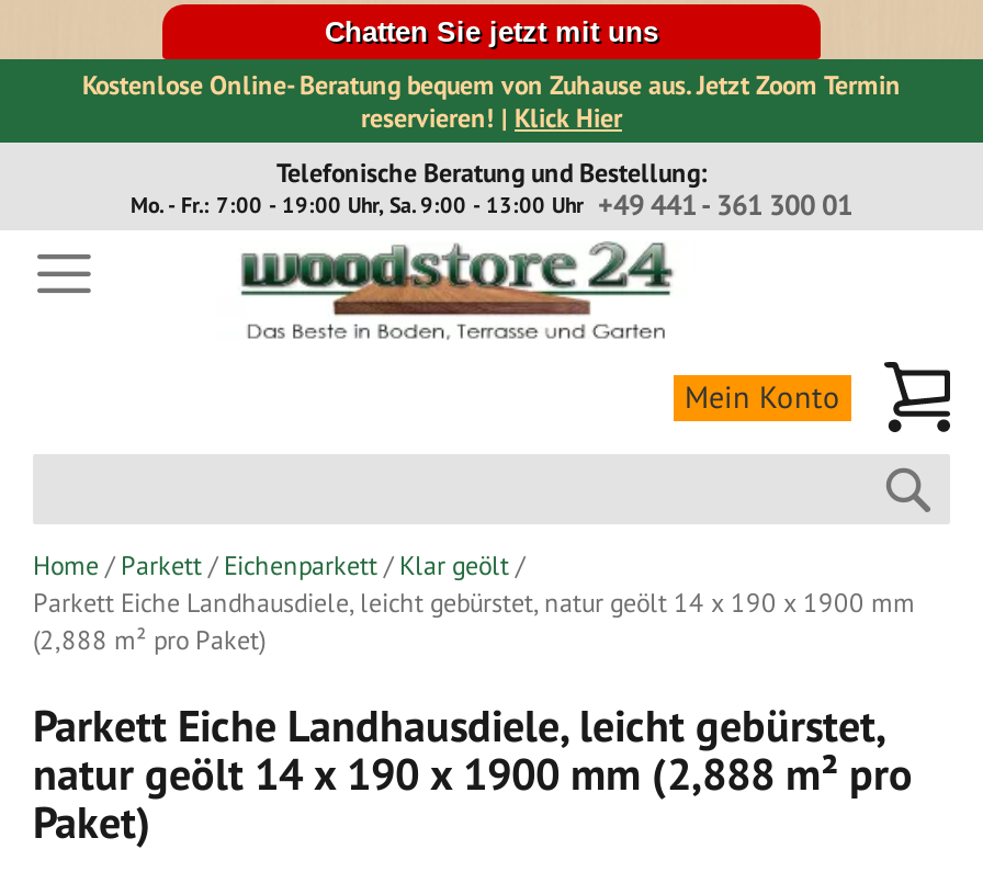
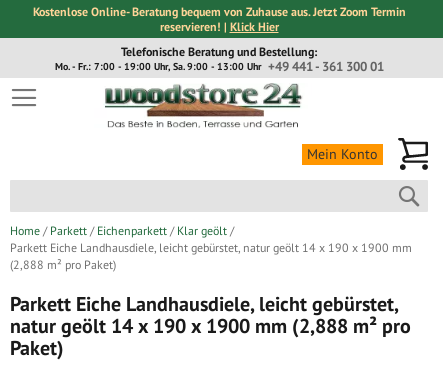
[325,15,658,48] Chatten Sie jetzt mit uns -> none

